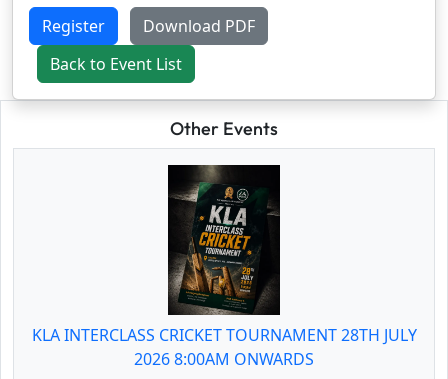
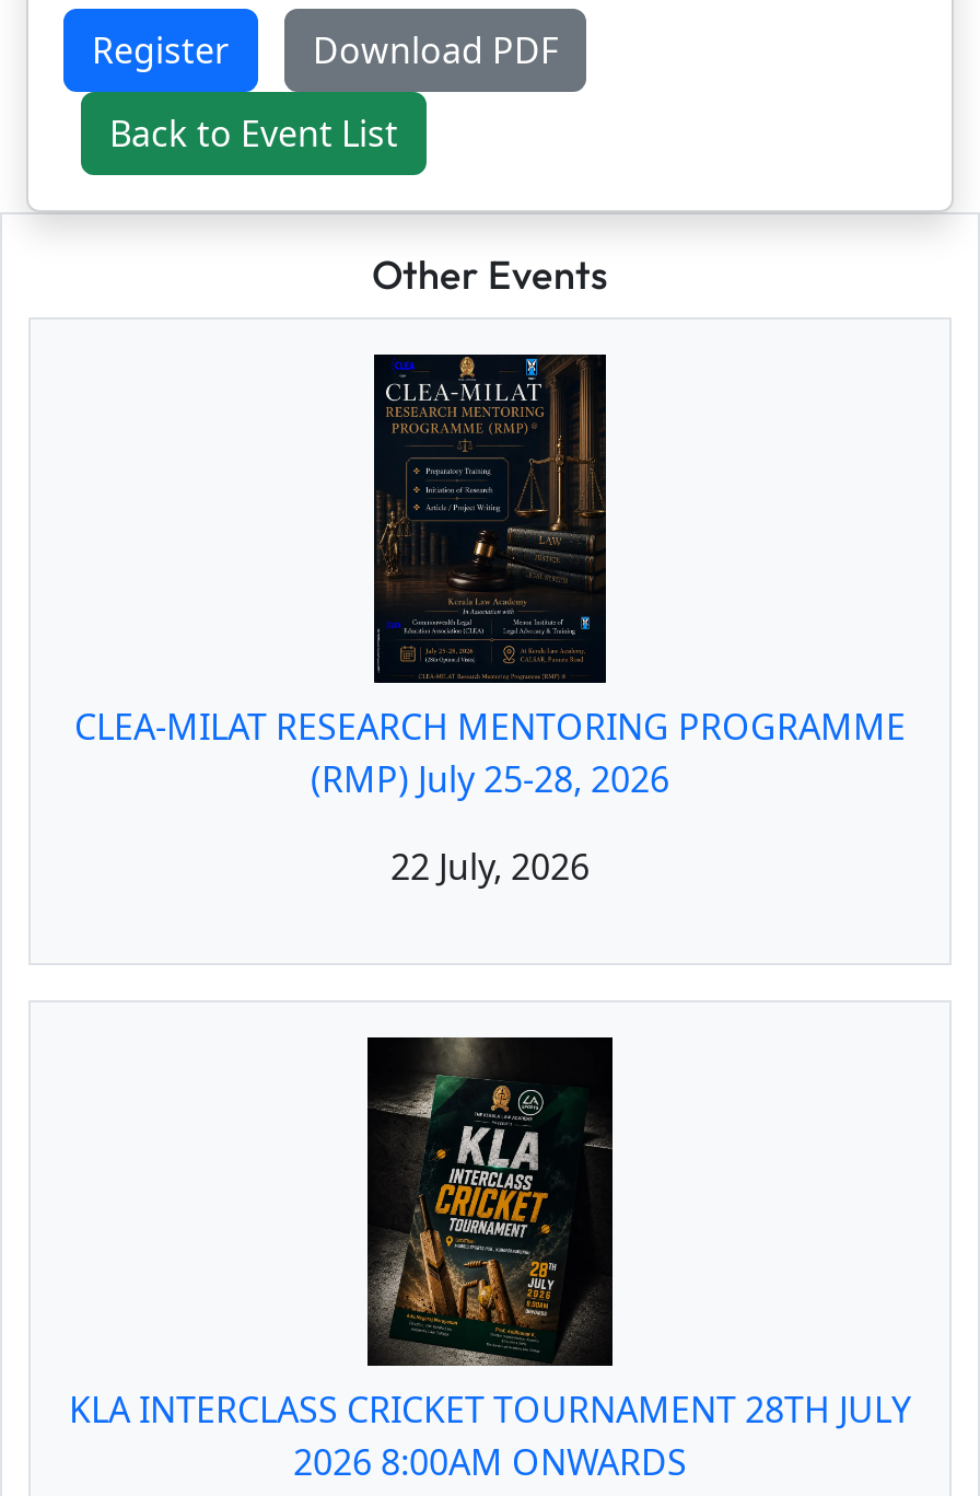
none -> [74,352,906,891] [image] | CLEA-MILAT RESEARCH MENTORING PROGRAMME | (RMP) July 25-28, 2026 | 22 July, 2026

